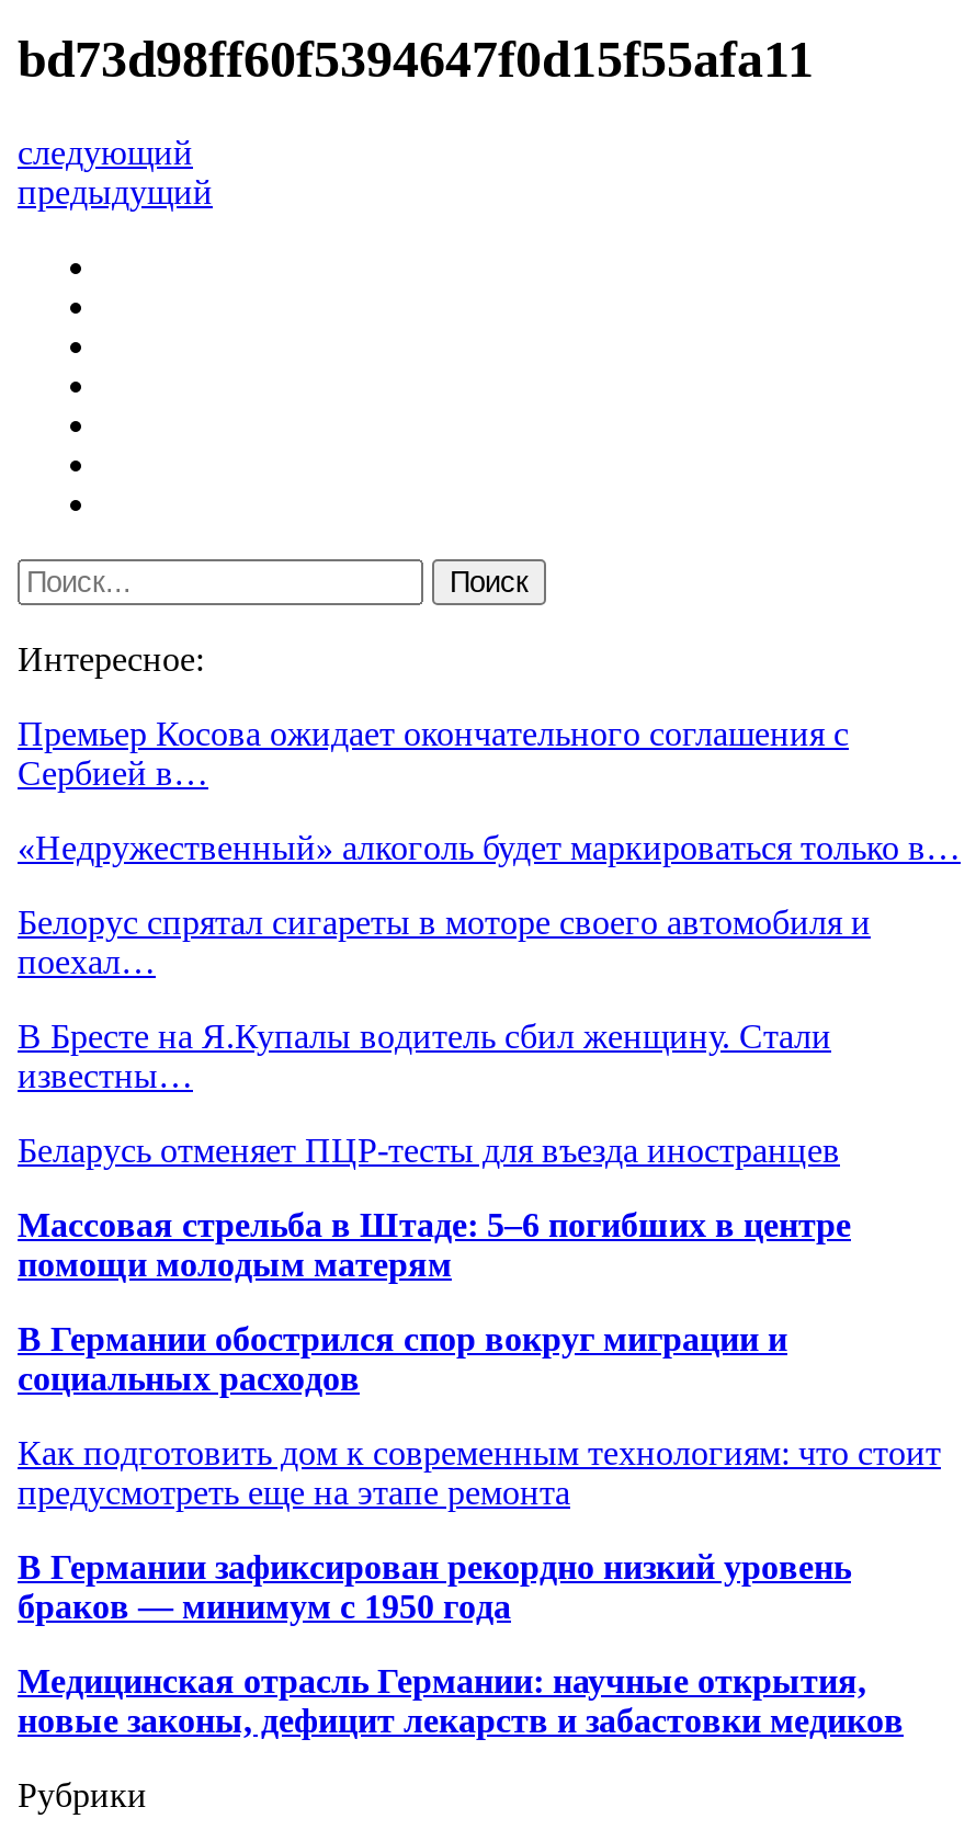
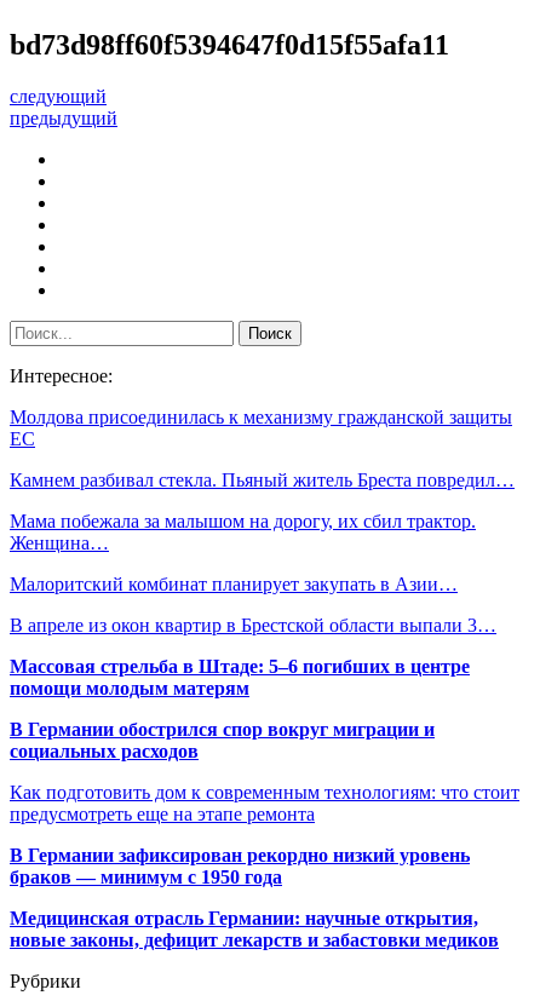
[18,714,849,791] Премьер Косова ожидает окончательного соглашения с | Сербией в… -> [10,406,512,449] Молдова присоединилась к механизму гражданской защиты | ЕС
[18,828,961,866] «Недружественный» алкоголь будет маркироваться только в… -> [10,469,515,490] Камнем разбивал стекла. Пьяный житель Бреста повредил…
[18,903,871,980] Белорус спрятал сигареты в моторе своего автомобиля и | поехал… -> [10,511,476,553] Мама побежала за малышом на дорогу, их сбил трактор. | Женщина…
[18,1017,831,1094] В Бресте на Я.Купалы водитель сбил женщину. Стали | известны… -> [10,573,458,594] Малоритский комбинат планирует закупать в Азии…
[18,1131,840,1168] Беларусь отменяет ПЦР-тесты для въезда иностранцев -> [10,615,496,635] В апреле из окон квартир в Брестской области выпали 3…

